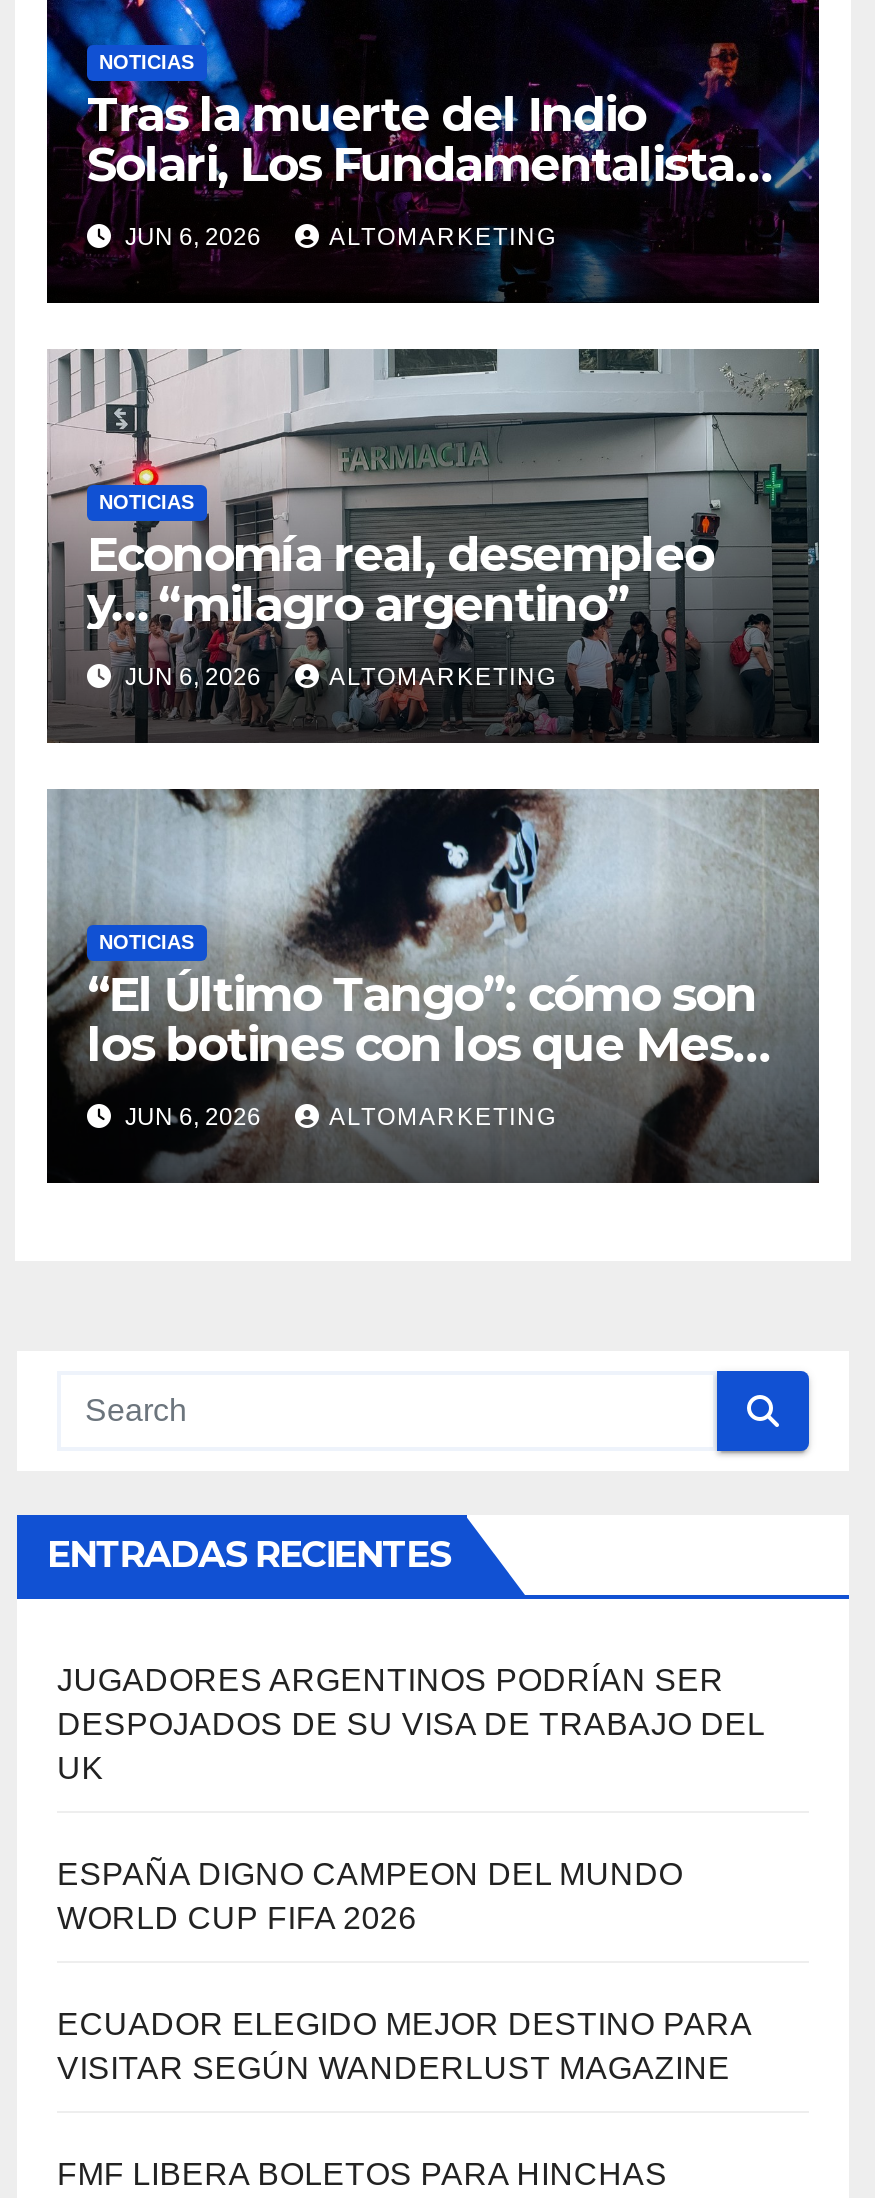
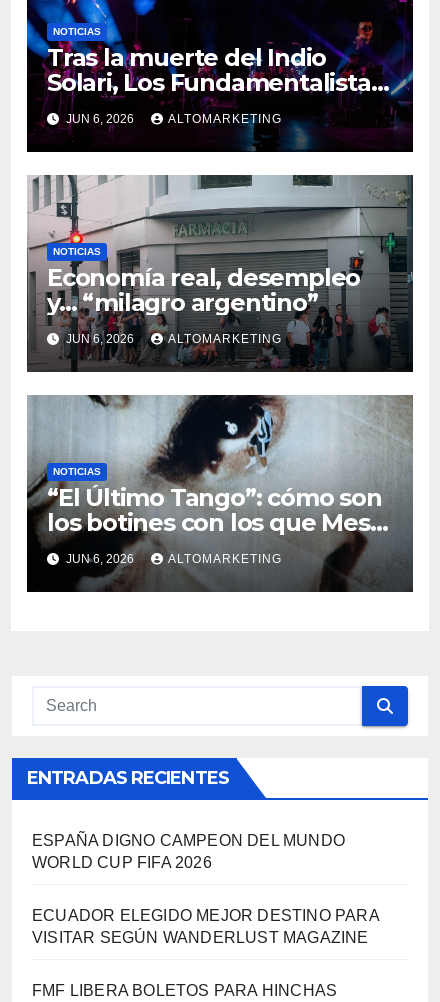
[57,1664,763,1786] JUGADORES ARGENTINOS PODRÍAN SER | DESPOJADOS DE SU VISA DE TRABAJO DEL | UK -> none

